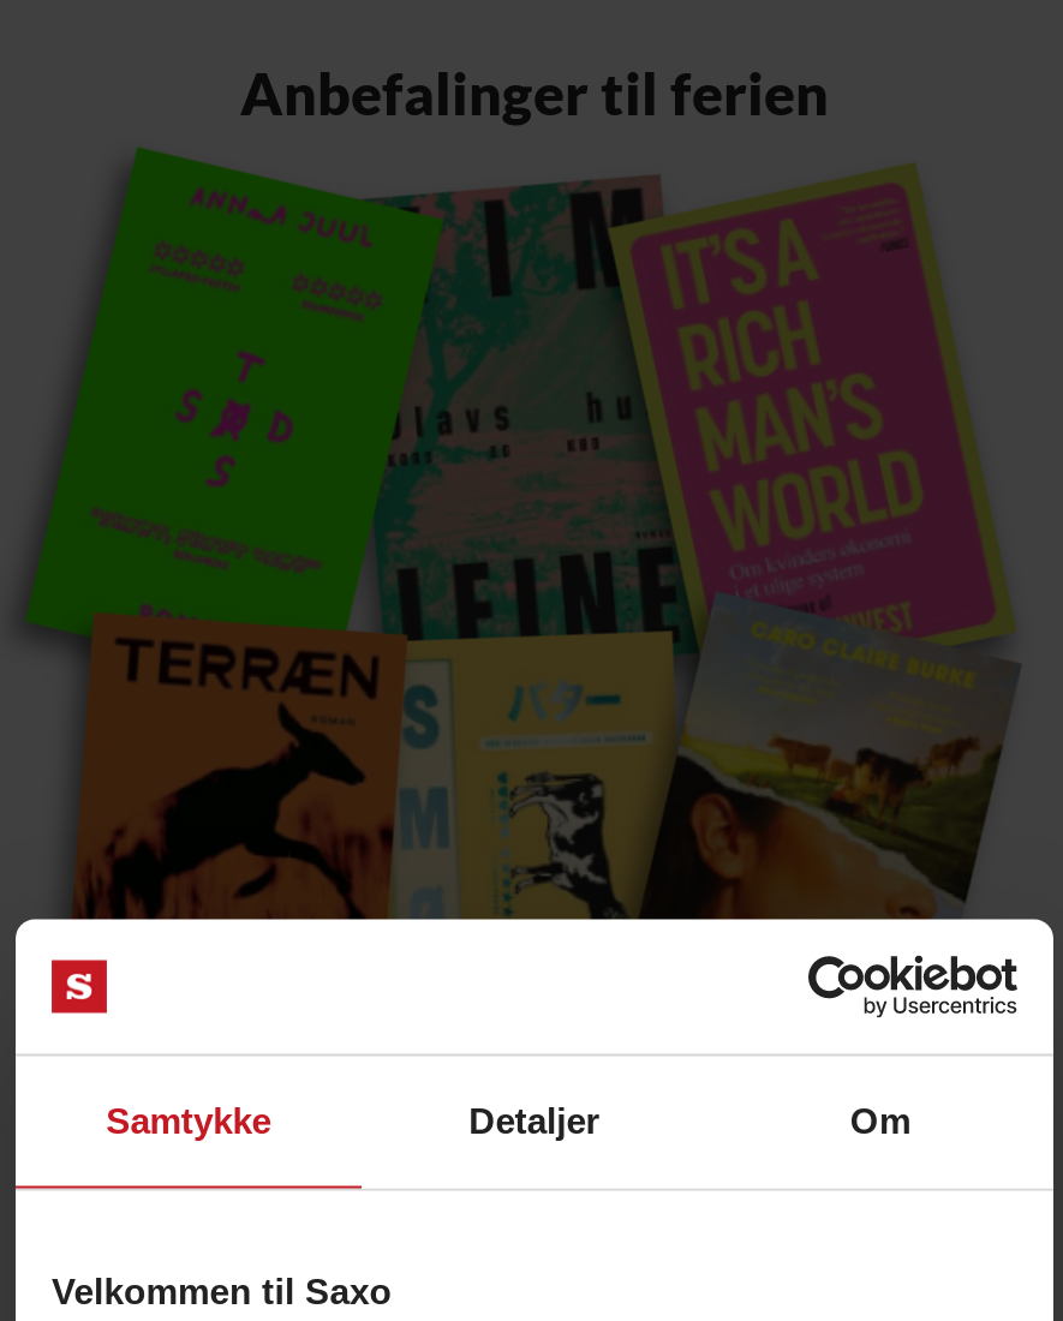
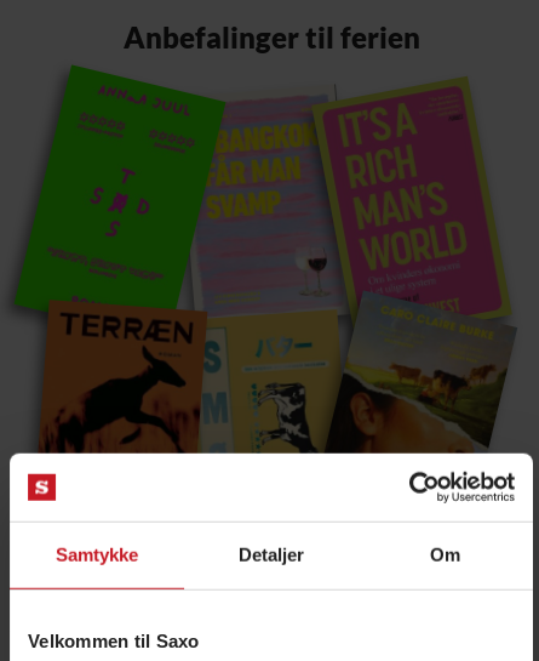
[376,183,691,644] [image] -> [191,85,346,314] [image]

